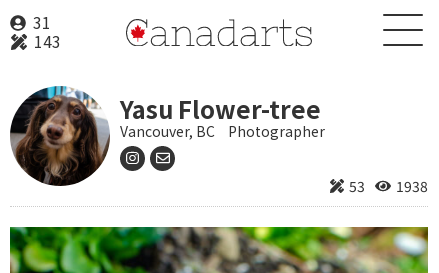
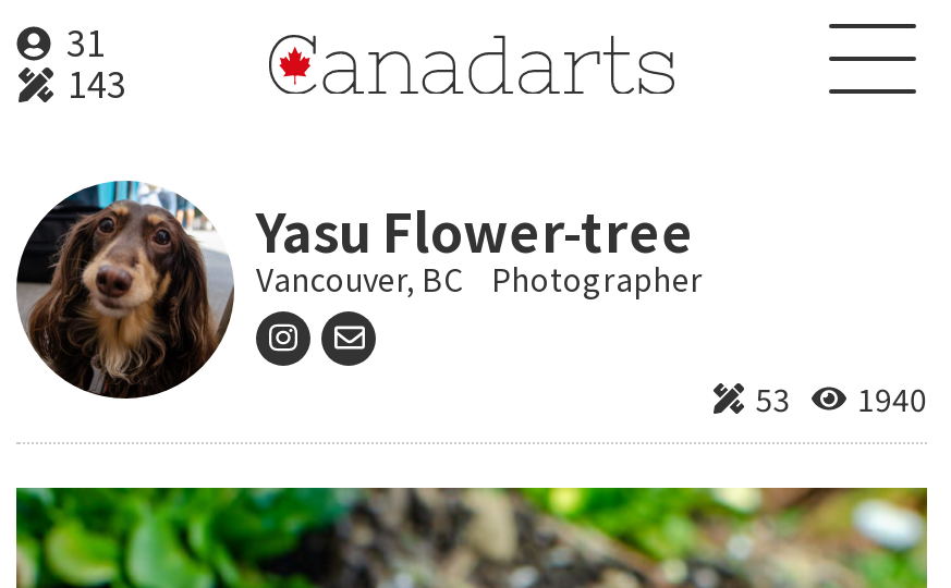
[349,175,428,195] 53 1938 -> [755,376,927,419] 53 1940

